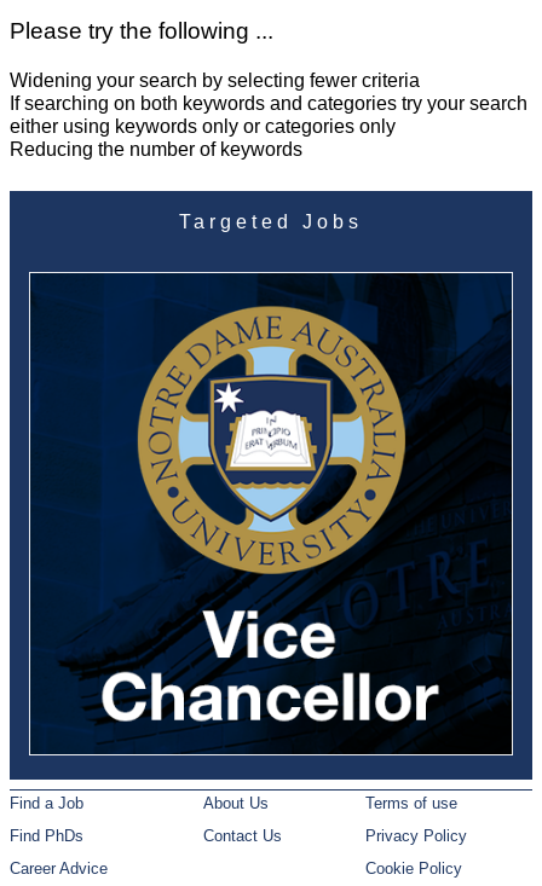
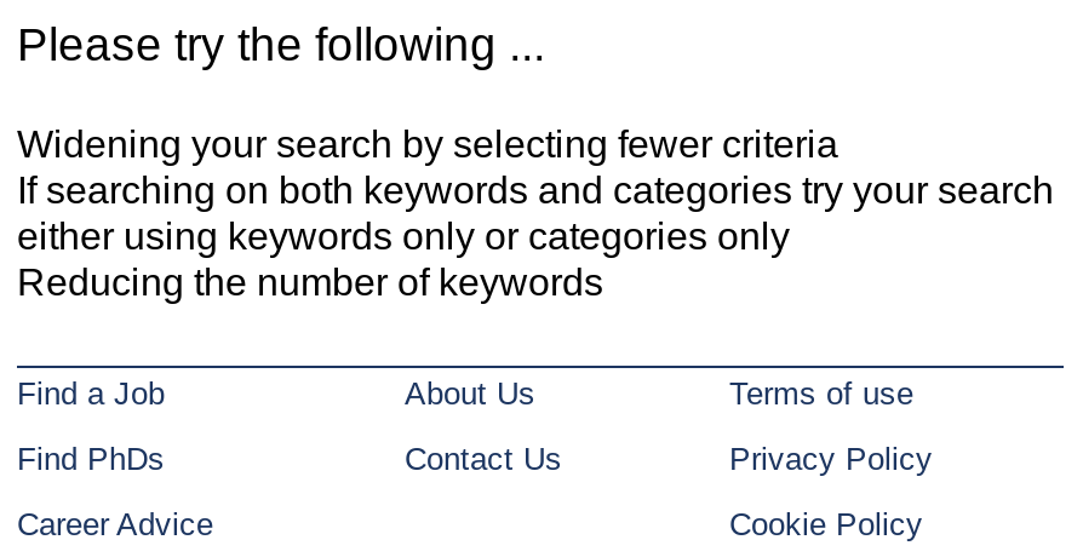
[8,191,534,781] [image] | Targeted Jobs -> none

